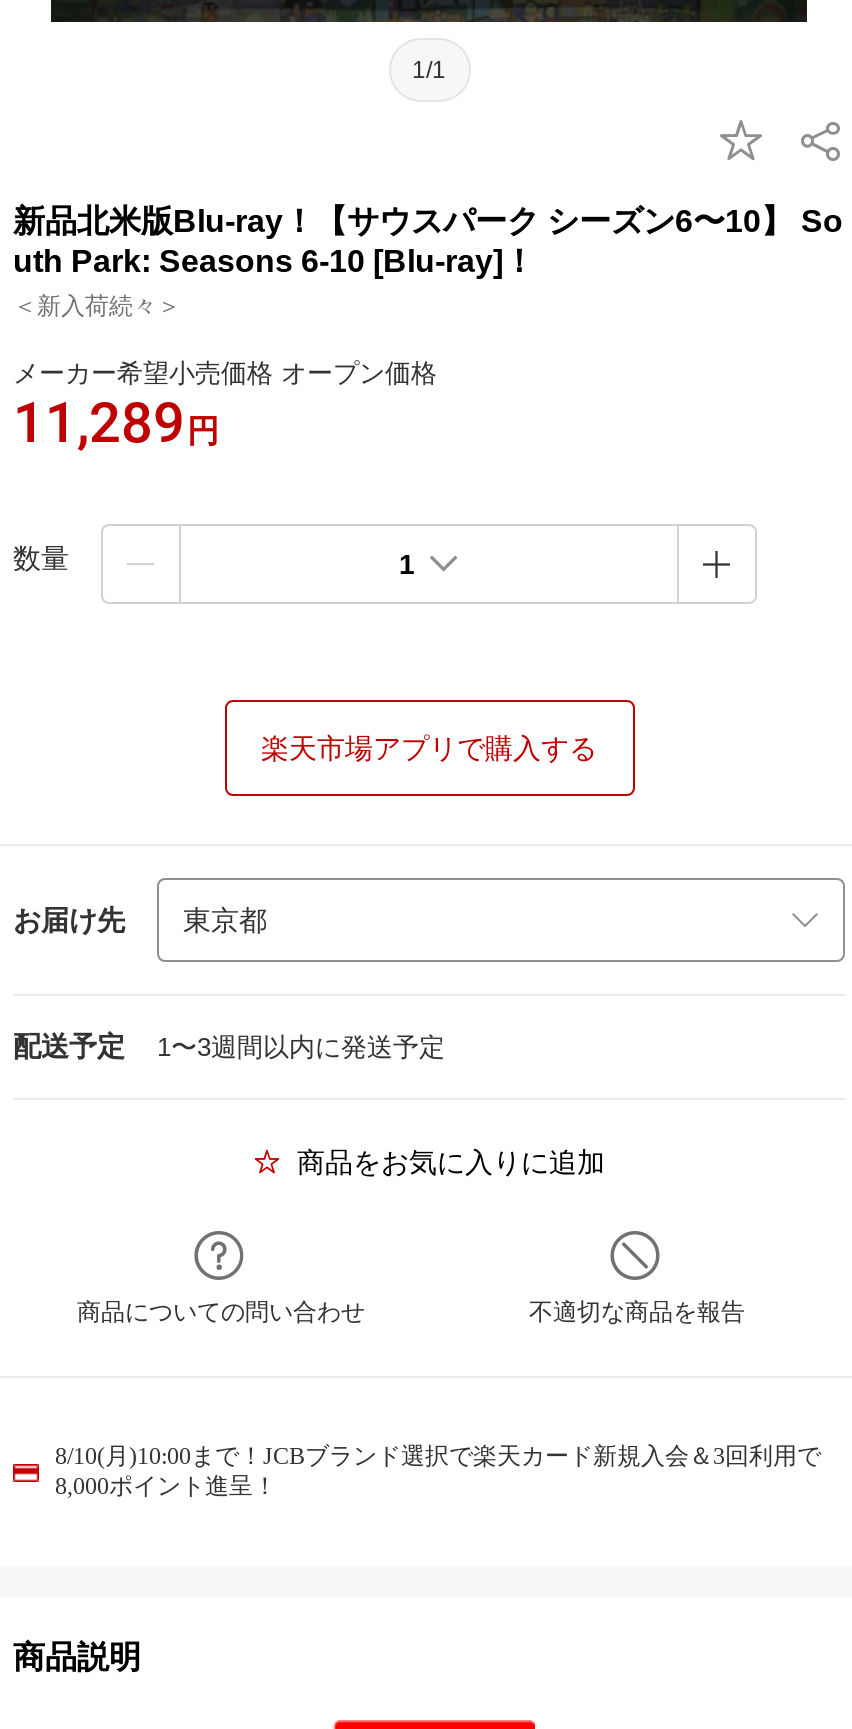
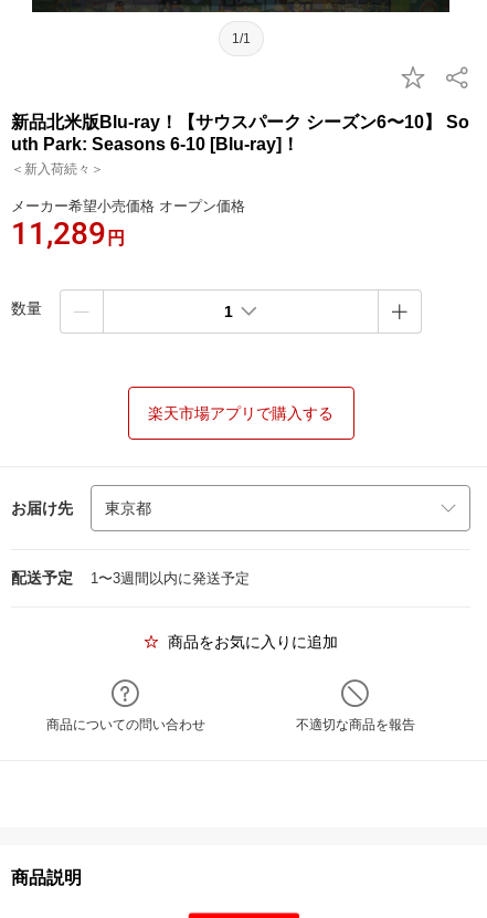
[55,1442,821,1500] 8/10(月)10:00まで！JCBブランド選択で楽天カード新規入会＆3回利用で | 8,000ポイント進呈！ -> none

